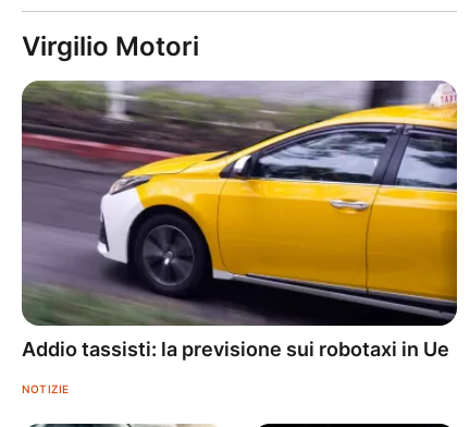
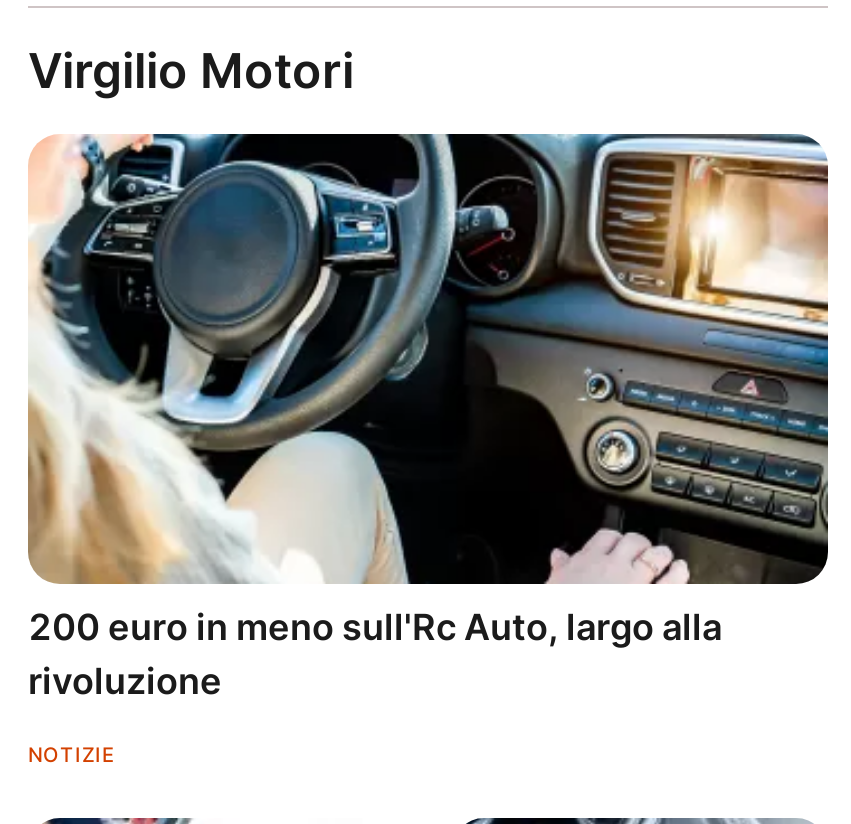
[21,81,458,360] [image] | Addio tassisti: la previsione sui robotaxi in Ue -> [28,132,830,702] [image] | 200 euro in meno sull'Rc Auto, largo alla | rivoluzione

